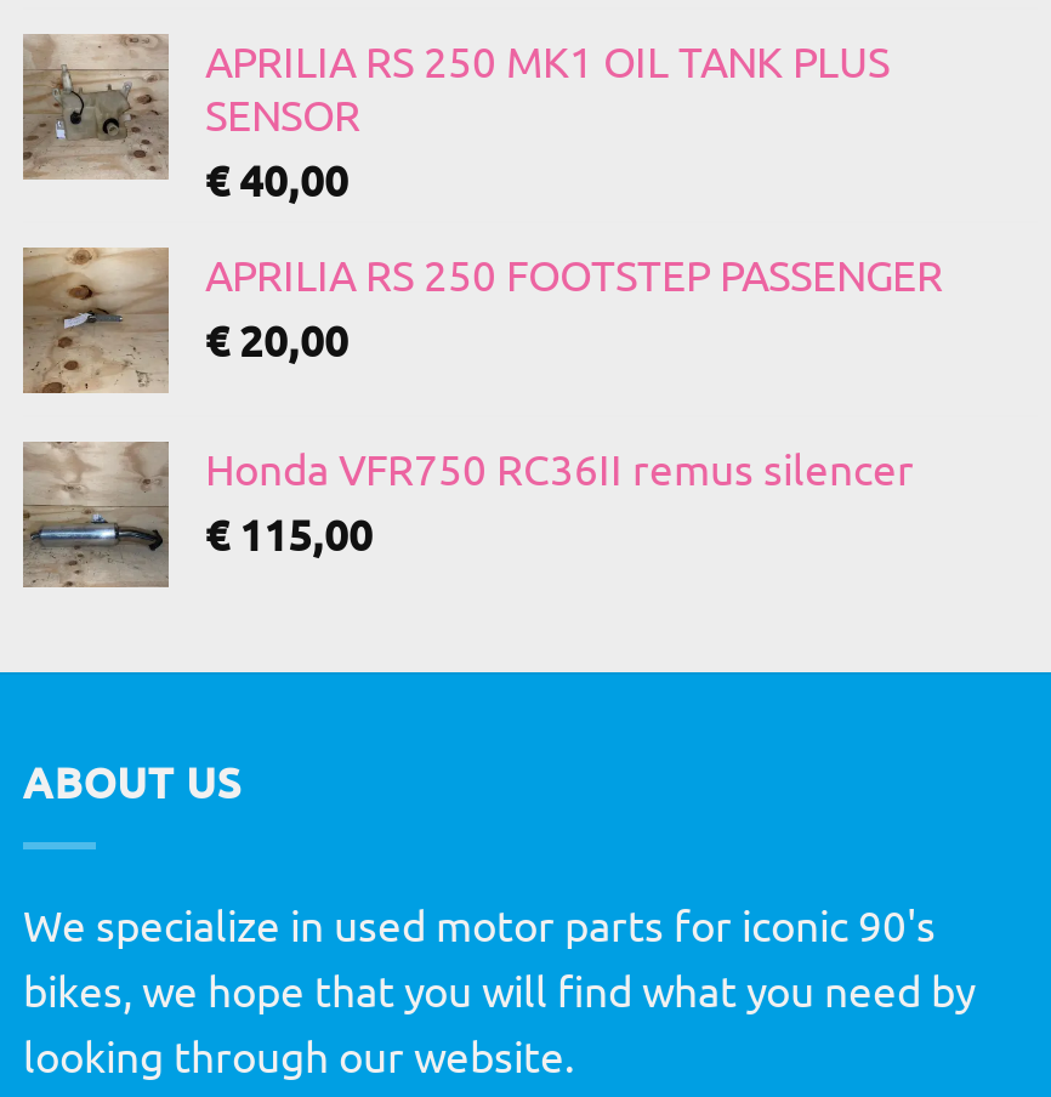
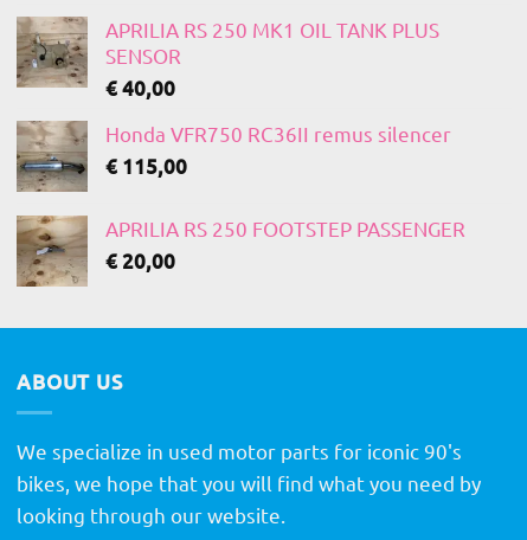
moved [28,248,943,393] -> [17,216,465,287]: [image] | APRILIA RS 250 FOOTSTEP PASSENGER | €20,00
moved [18,439,914,590] -> [14,120,451,193]: [image] | Honda VFR750 RC36II remus silencer | €115,00

